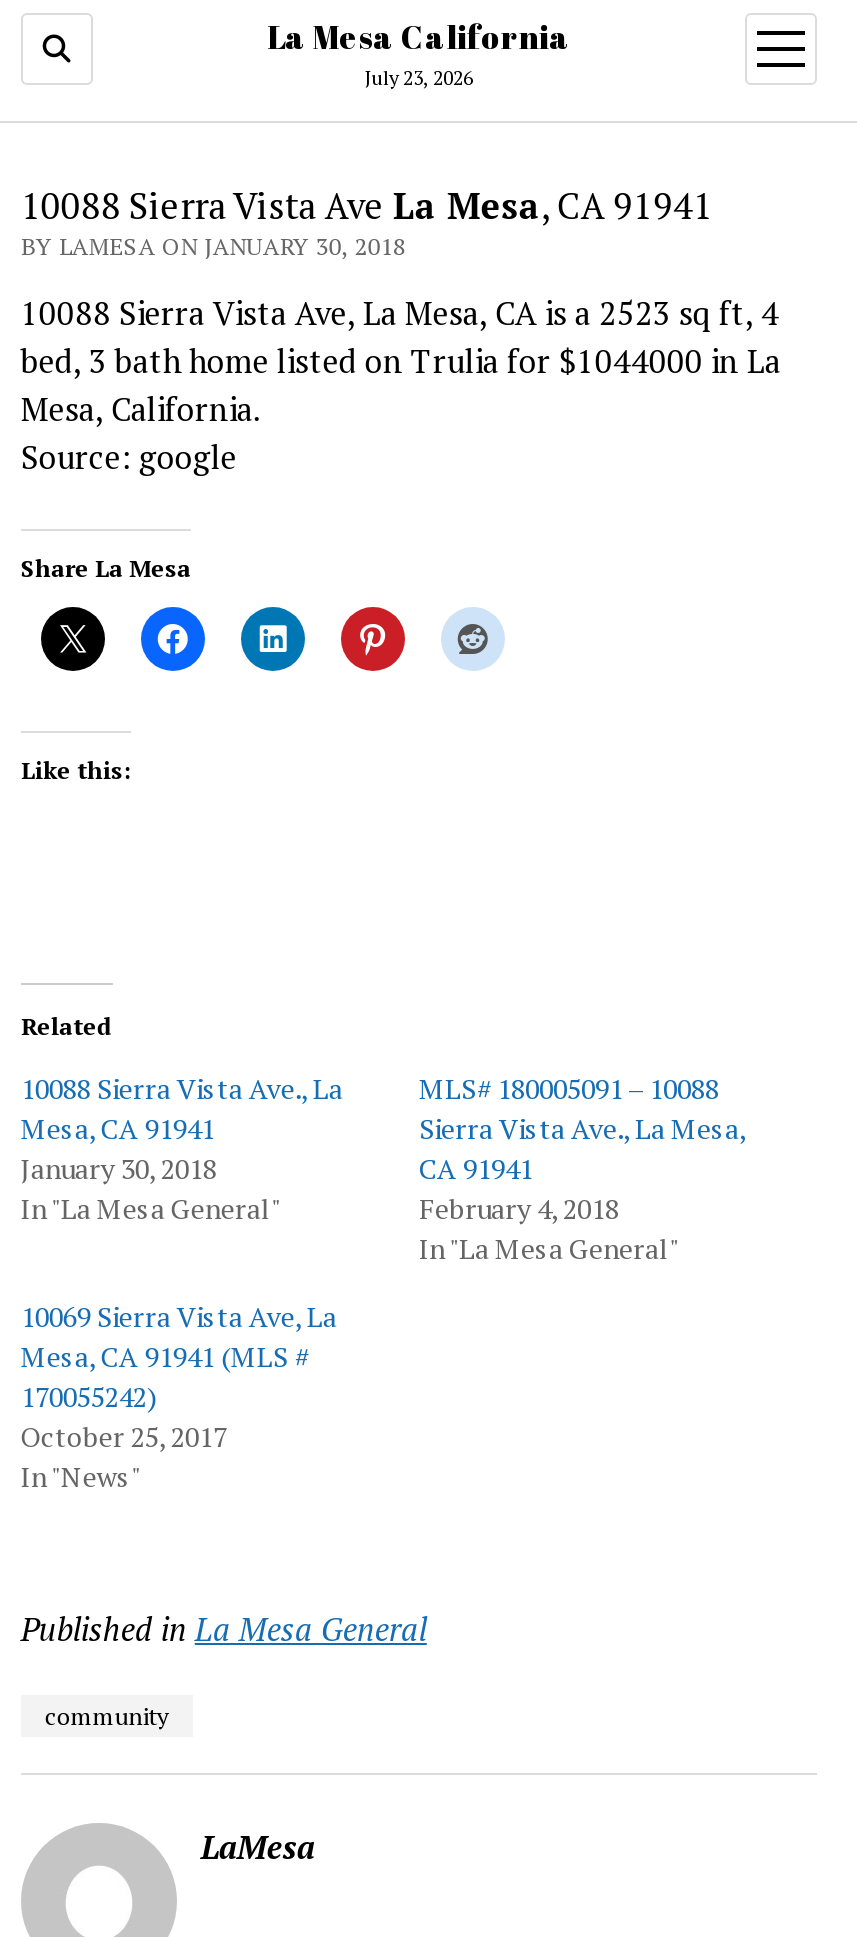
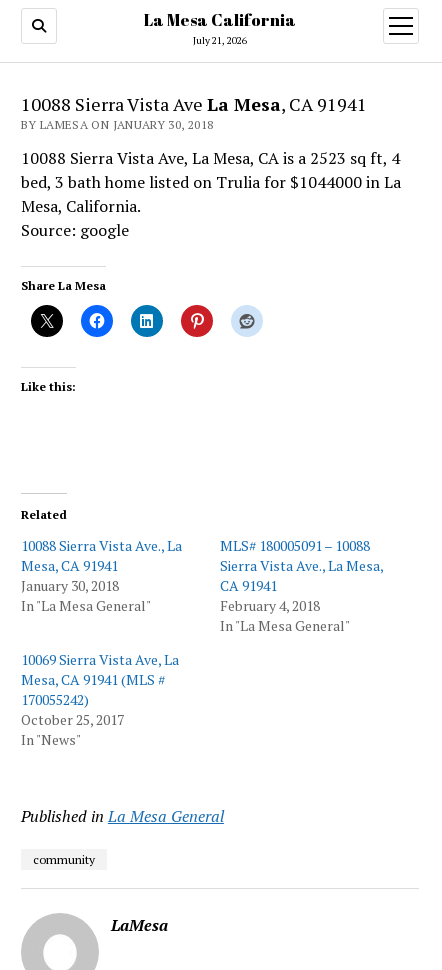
[365,65,473,91] July 23, 2026 -> [193,34,247,47] July 21, 2026

